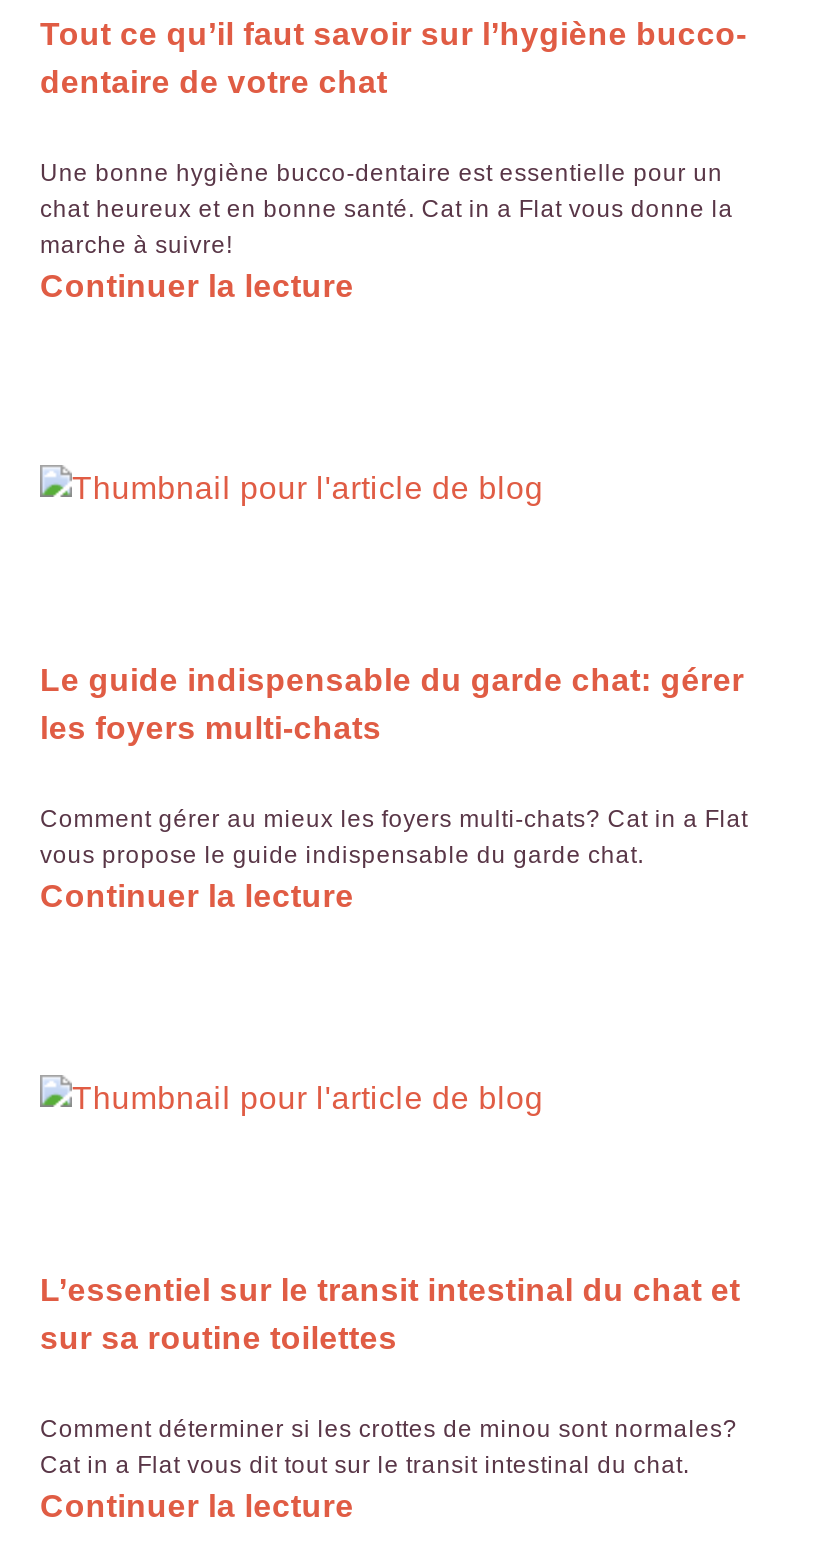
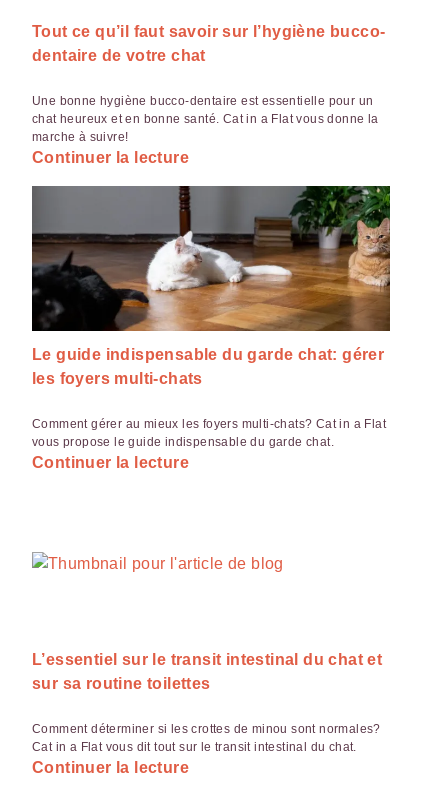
none -> [31,185,391,332] [image]

